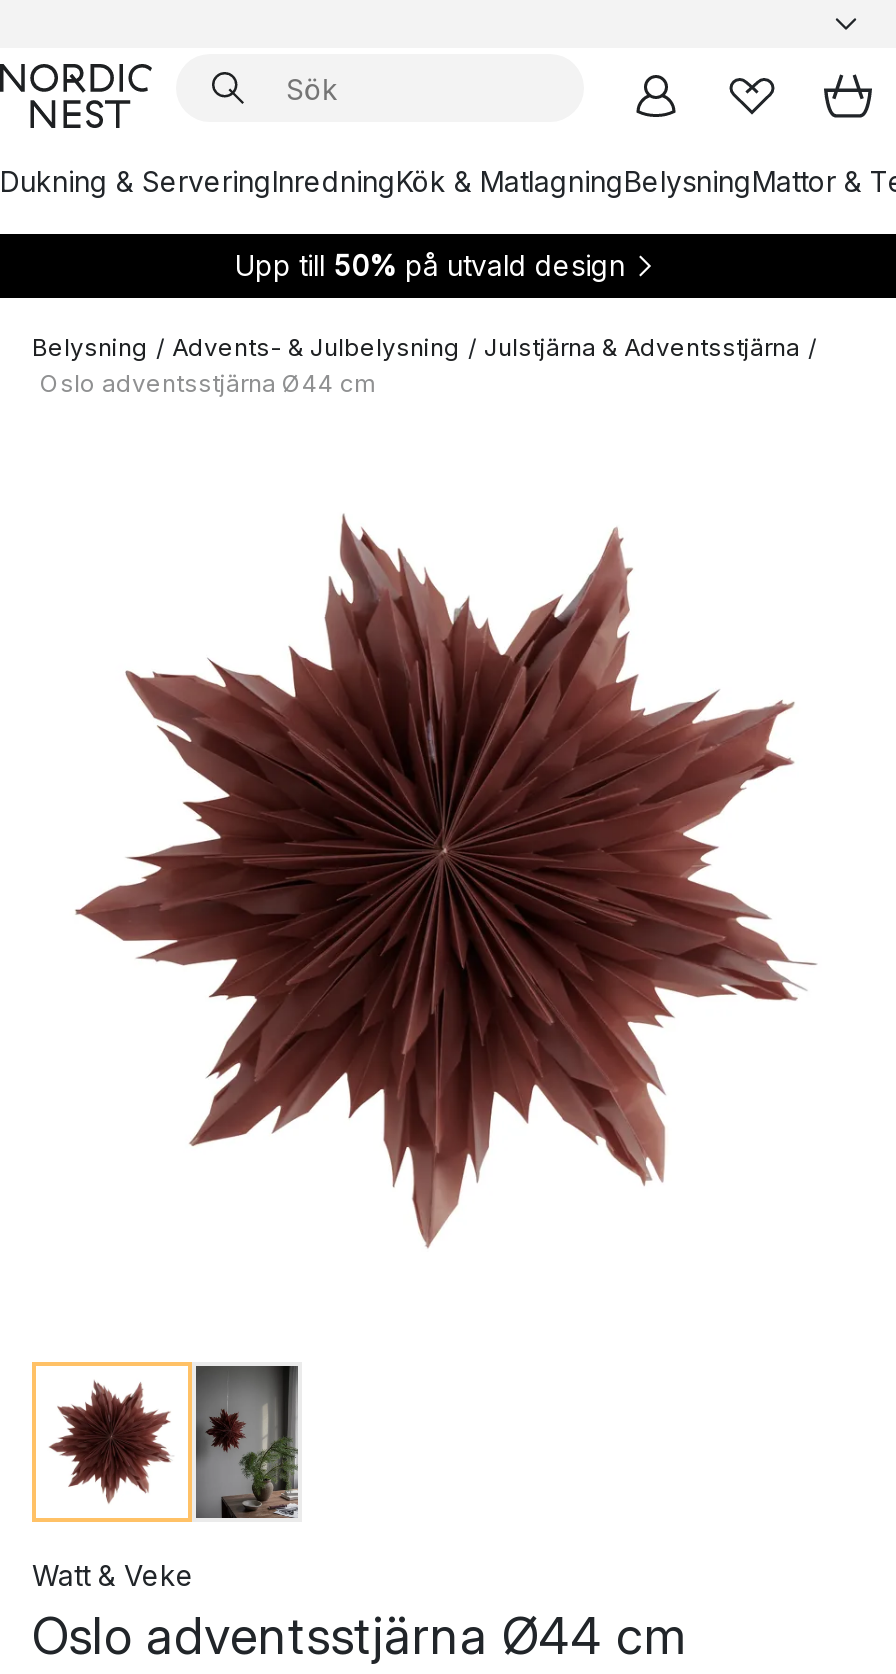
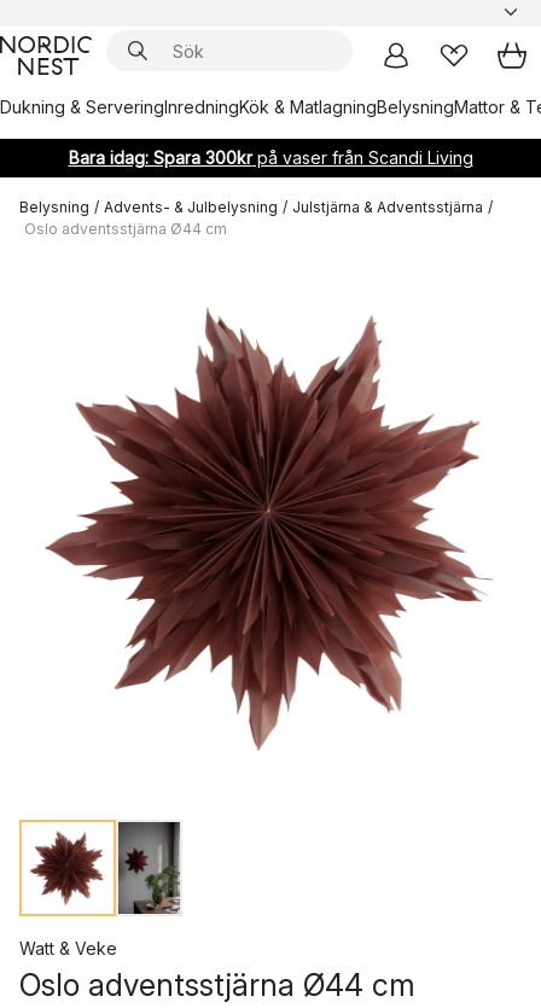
[235,248,625,282] Upp till 50% på utvald design -> [68,147,473,168] Bara idag: Spara 300kr på vaser från Scandi Living

